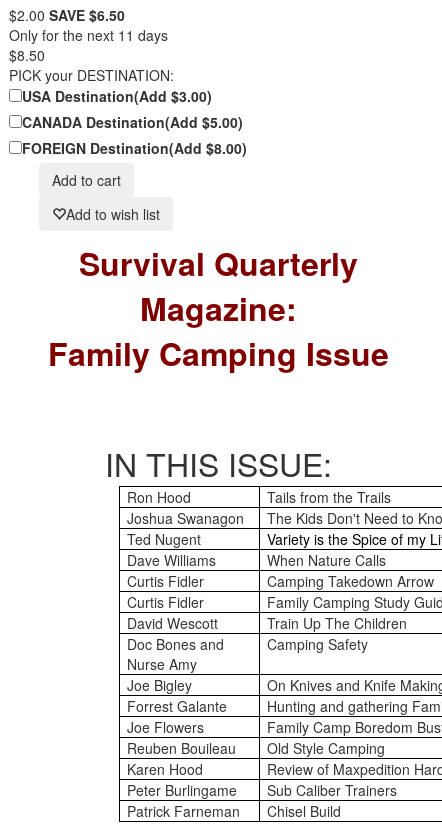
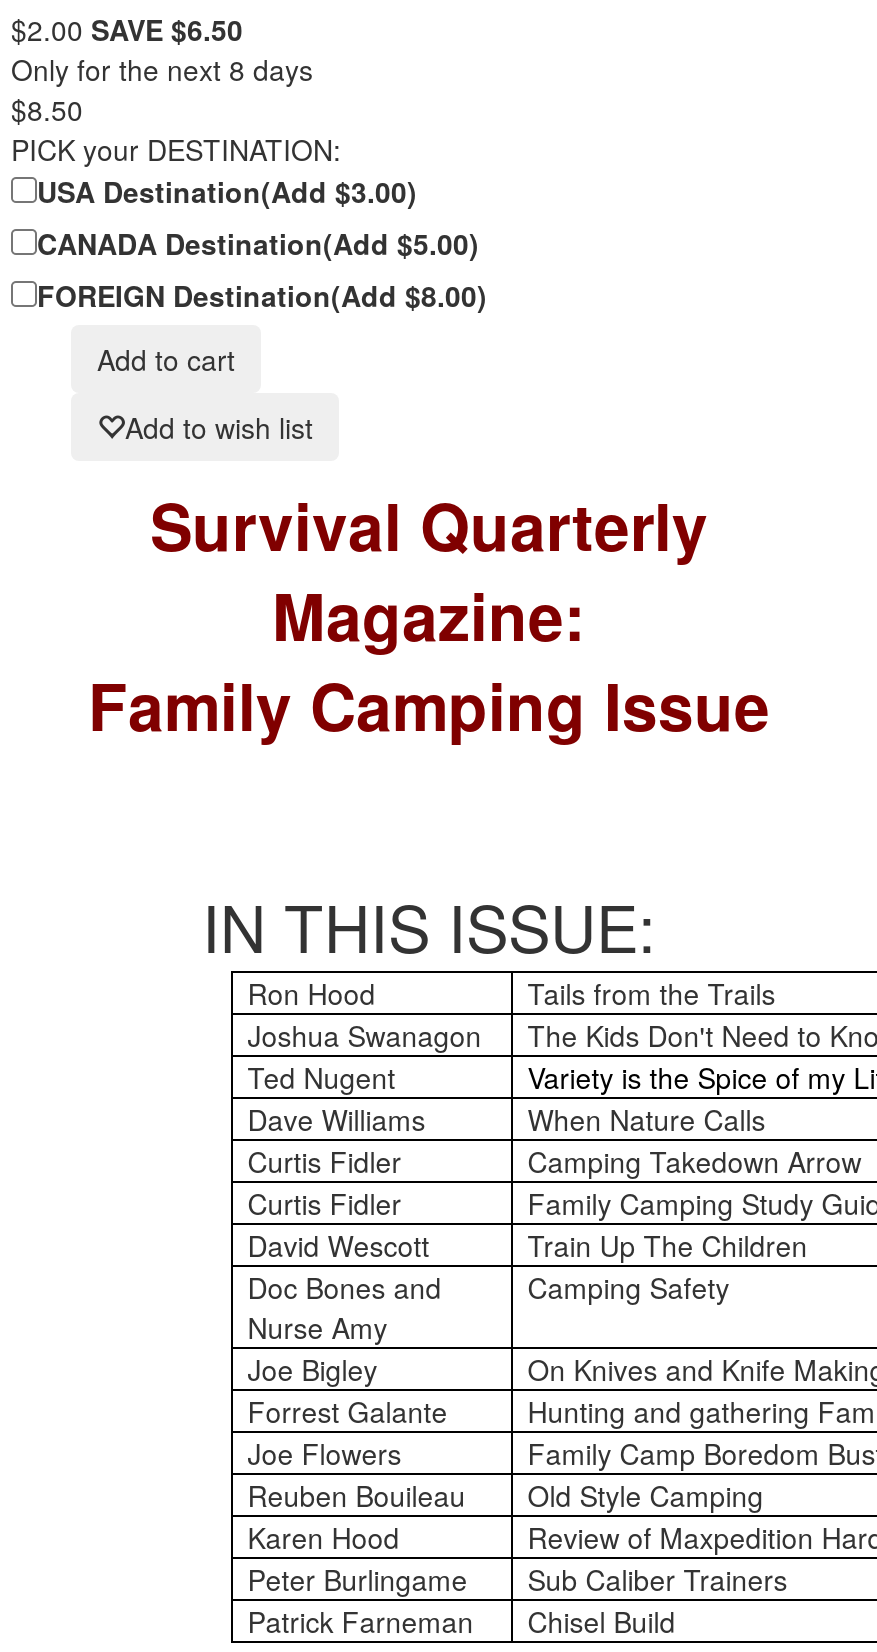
[9,25,168,45] Only for the next 11 days -> [11,49,313,89] Only for the next 8 days

